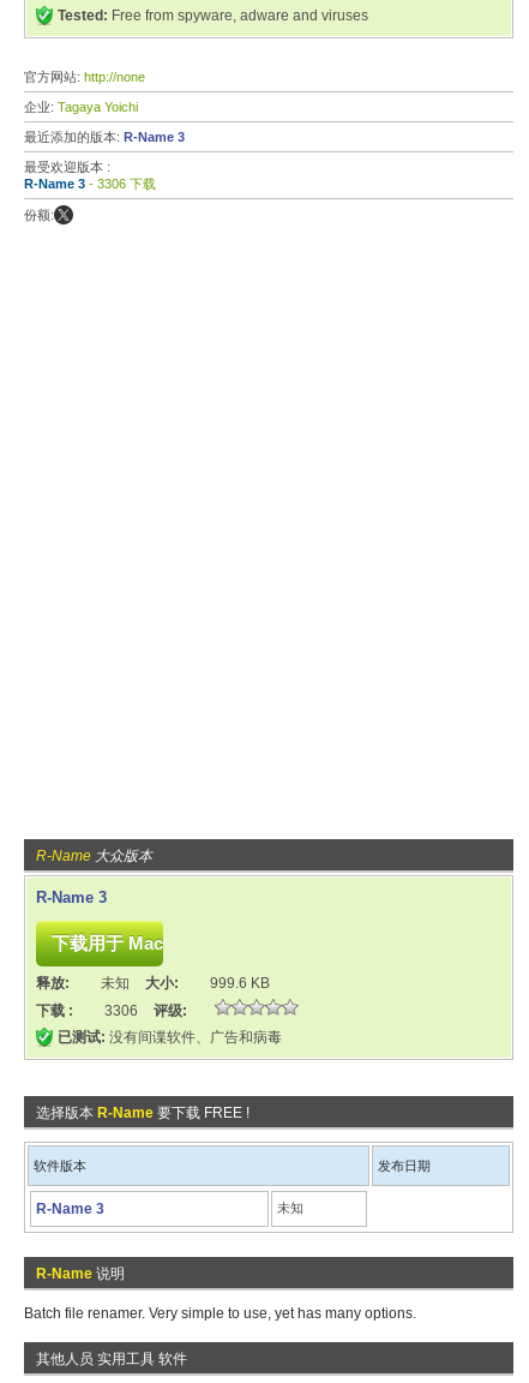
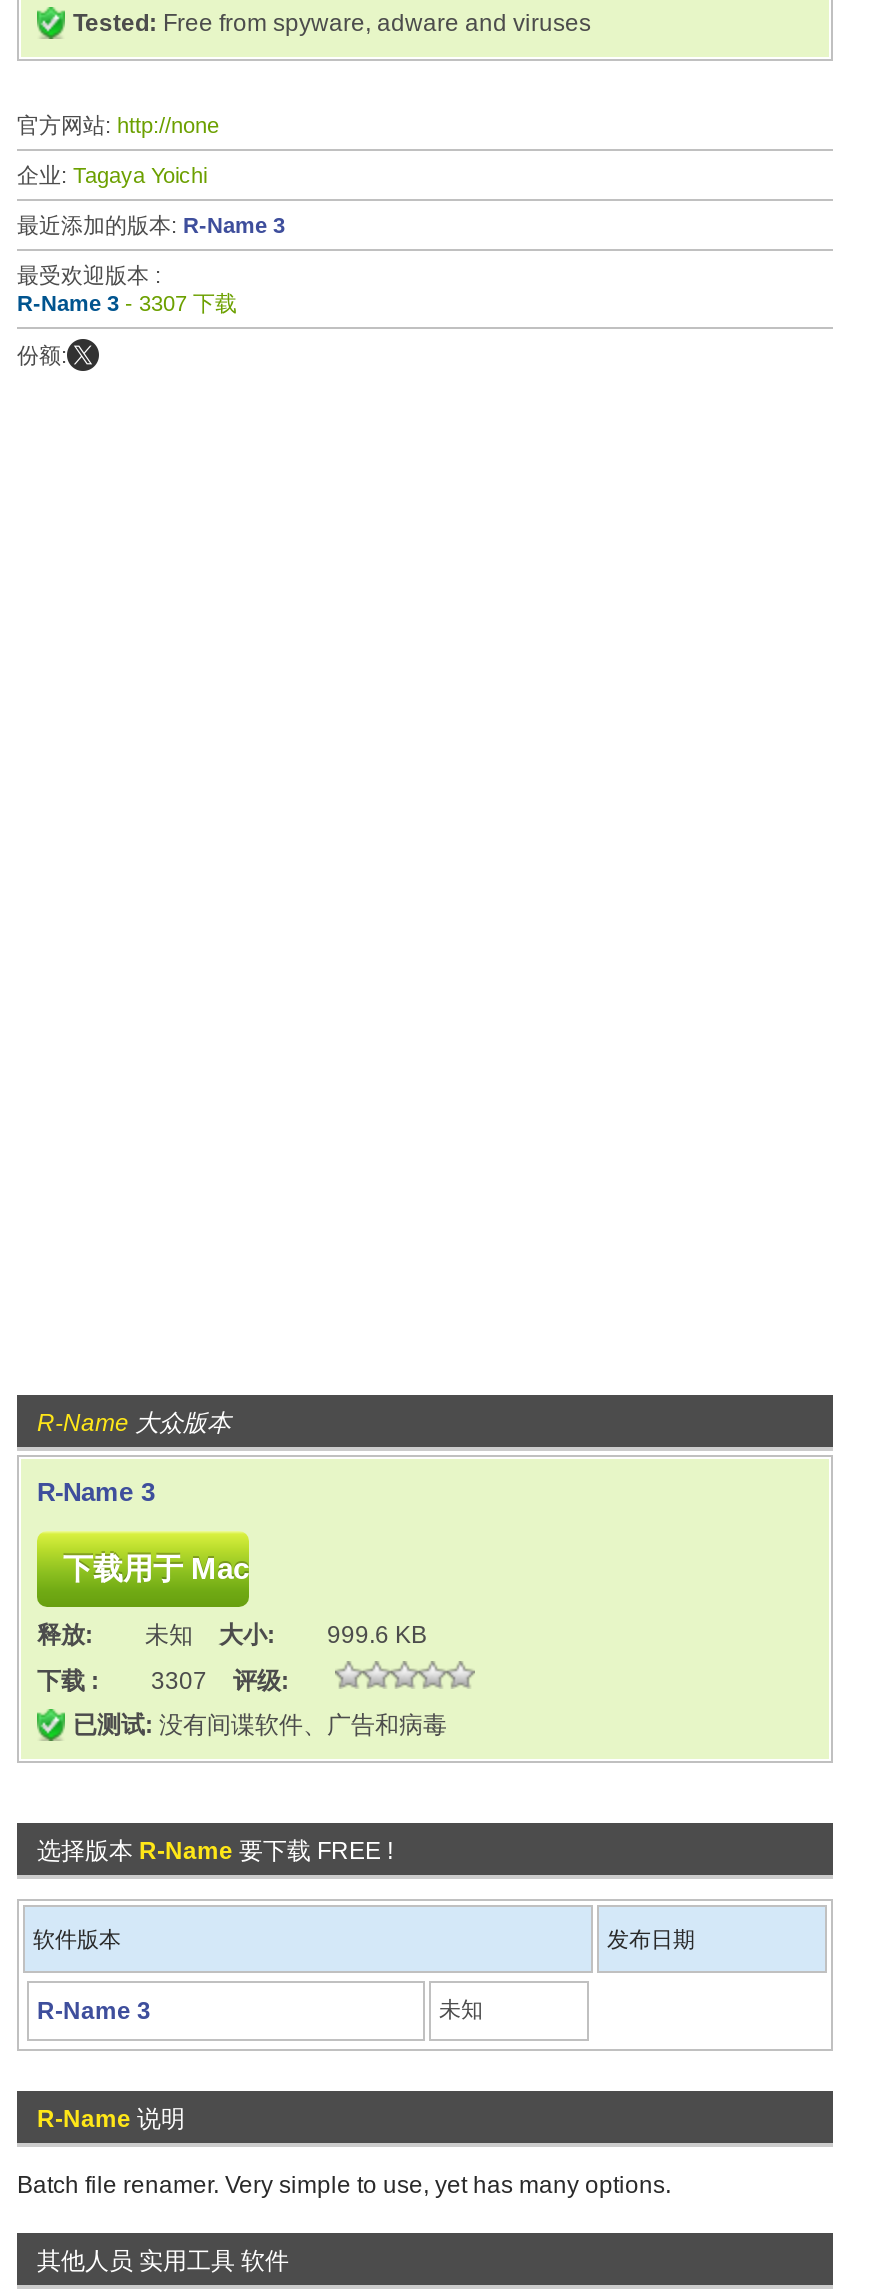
[24,176,156,191] R-Name 3 - 3306 下载 -> [17,291,237,315] R-Name 3 - 3307 下载
[36,1002,187,1019] 下载 : 3306 评级: -> [37,1667,289,1695] 下载 : 3307 评级:

